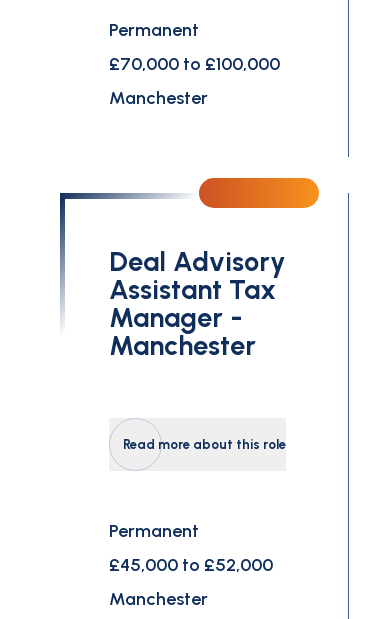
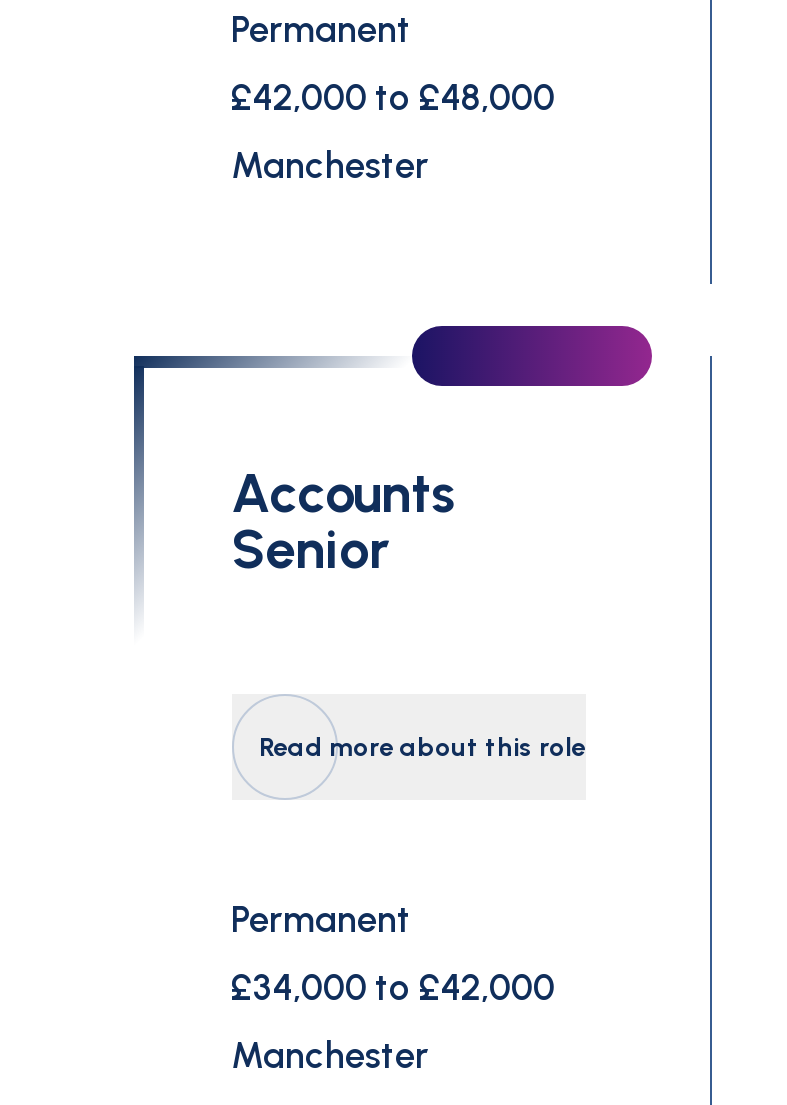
[108,53,279,75] £70,000 to £100,000 -> [231,76,555,120] £42,000 to £48,000
[108,177,320,362] [image] | Deal Advisory | Assistant Tax | Manager - | Manchester -> [231,324,654,582] [image] | Accounts | Senior
[108,554,272,576] £45,000 to £52,000 -> [231,966,555,1010] £34,000 to £42,000

